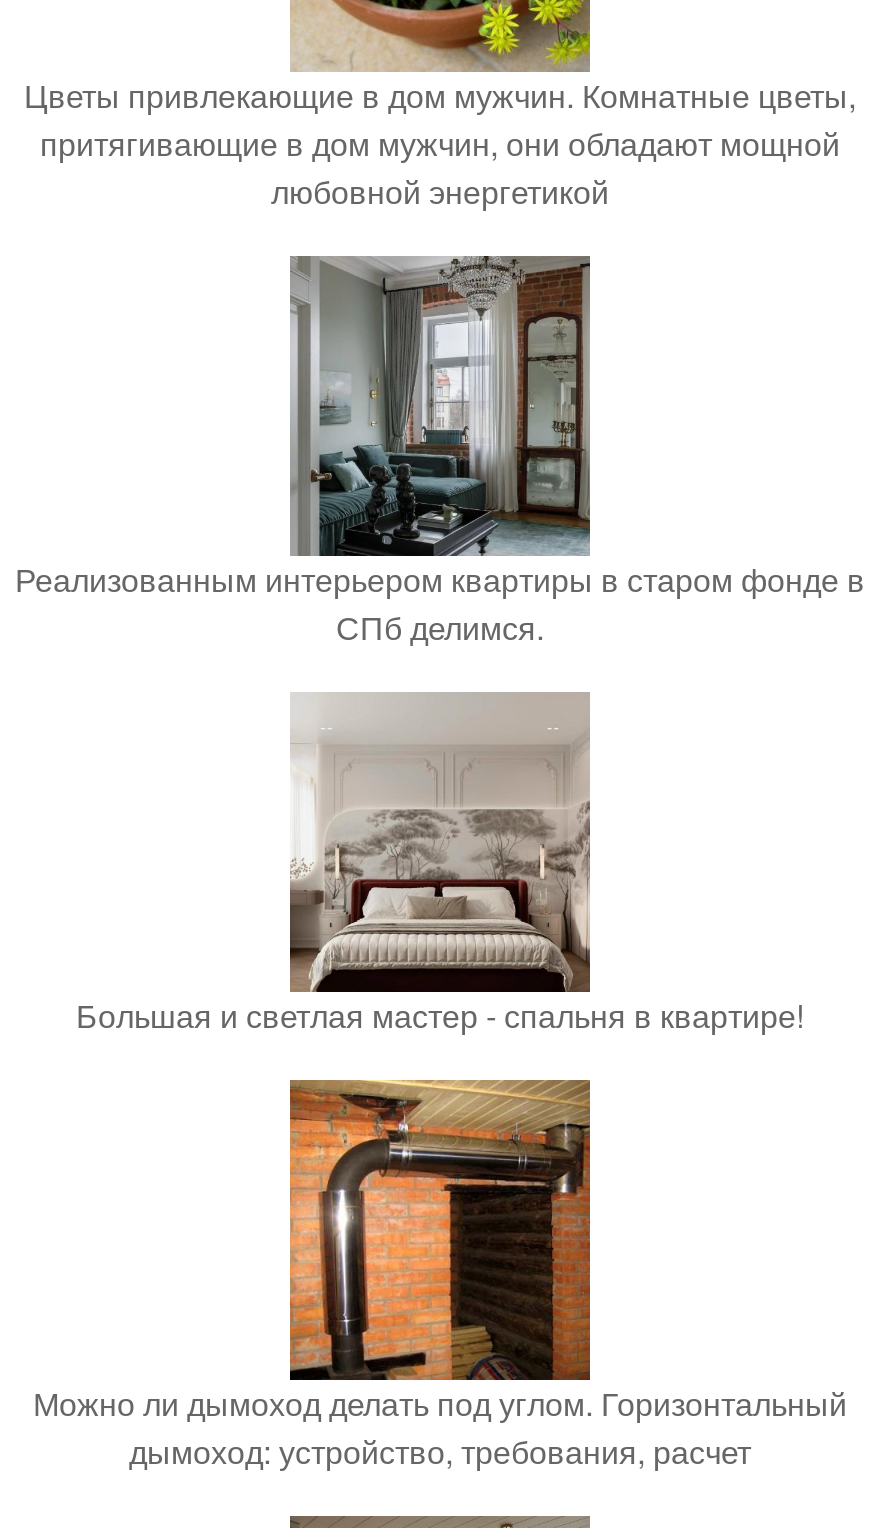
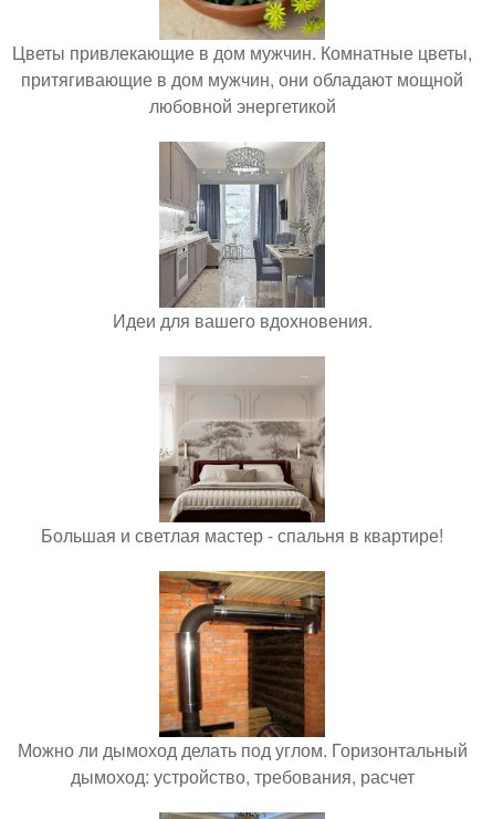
[15,254,865,650] [image] | Реализованным интерьером квартиры в старом фонде в | СПб делимся. -> [112,142,372,333] [image] | Идеи для вашего вдохновения.

